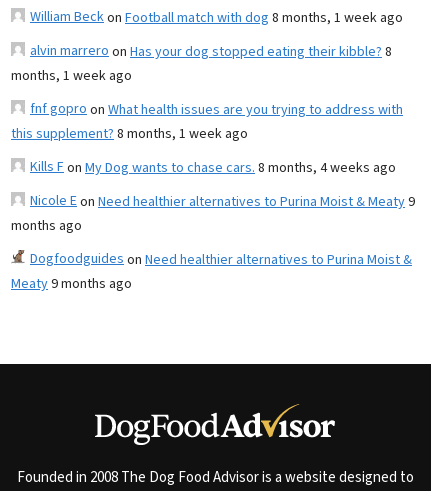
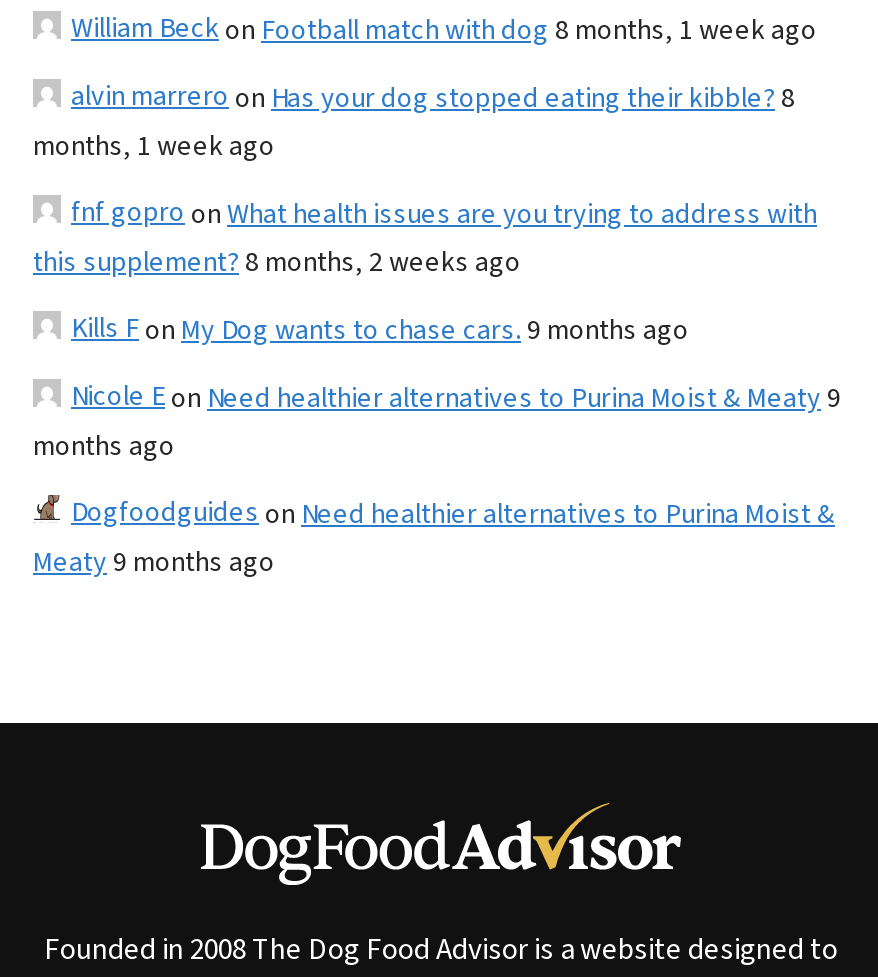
[11,124,248,144] this supplement? 8 months, 1 week ago -> [33,242,521,282] this supplement? 8 months, 2 weeks ago
[30,157,396,178] Kills Fon My Dog wants to chase cars. 8 months, 4 weeks ago -> [71,308,689,350] Kills Fon My Dog wants to chase cars. 9 months ago

